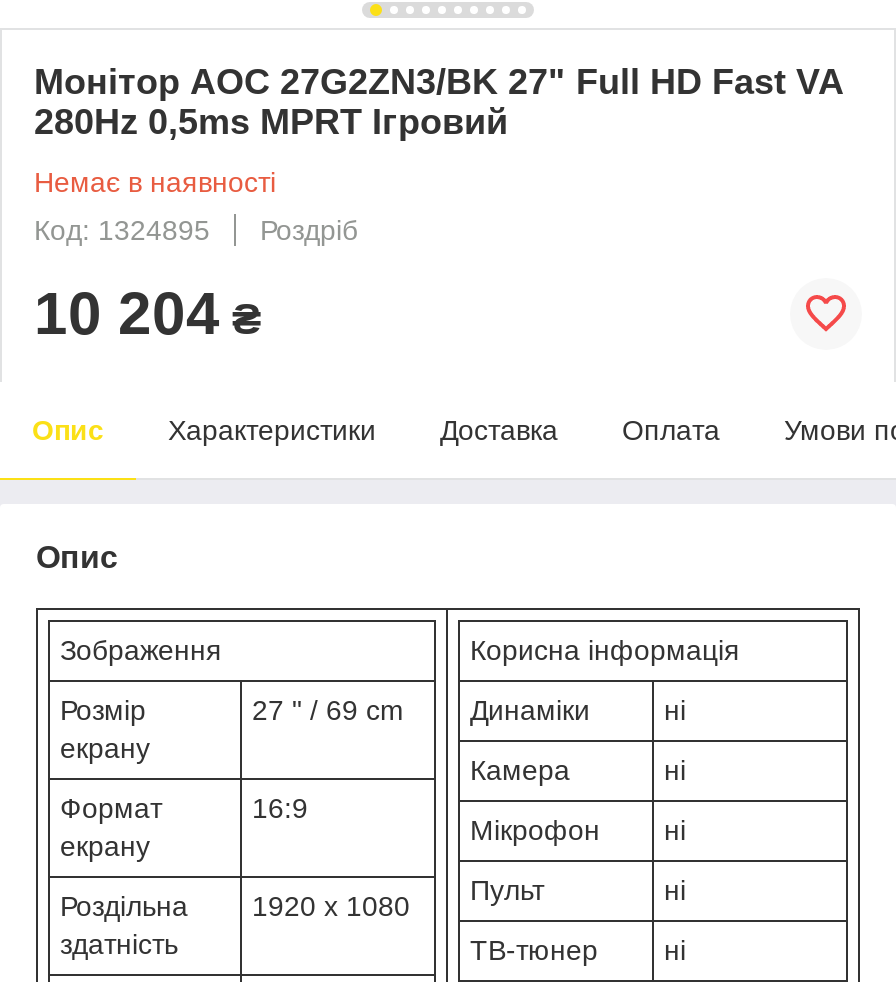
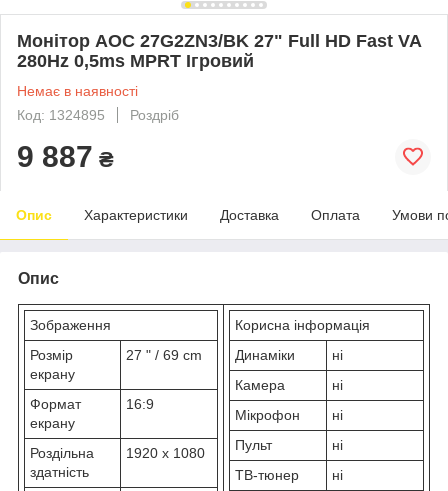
[34,280,262,346] 10 204 ₴ -> [17,140,114,173] 9 887 ₴

